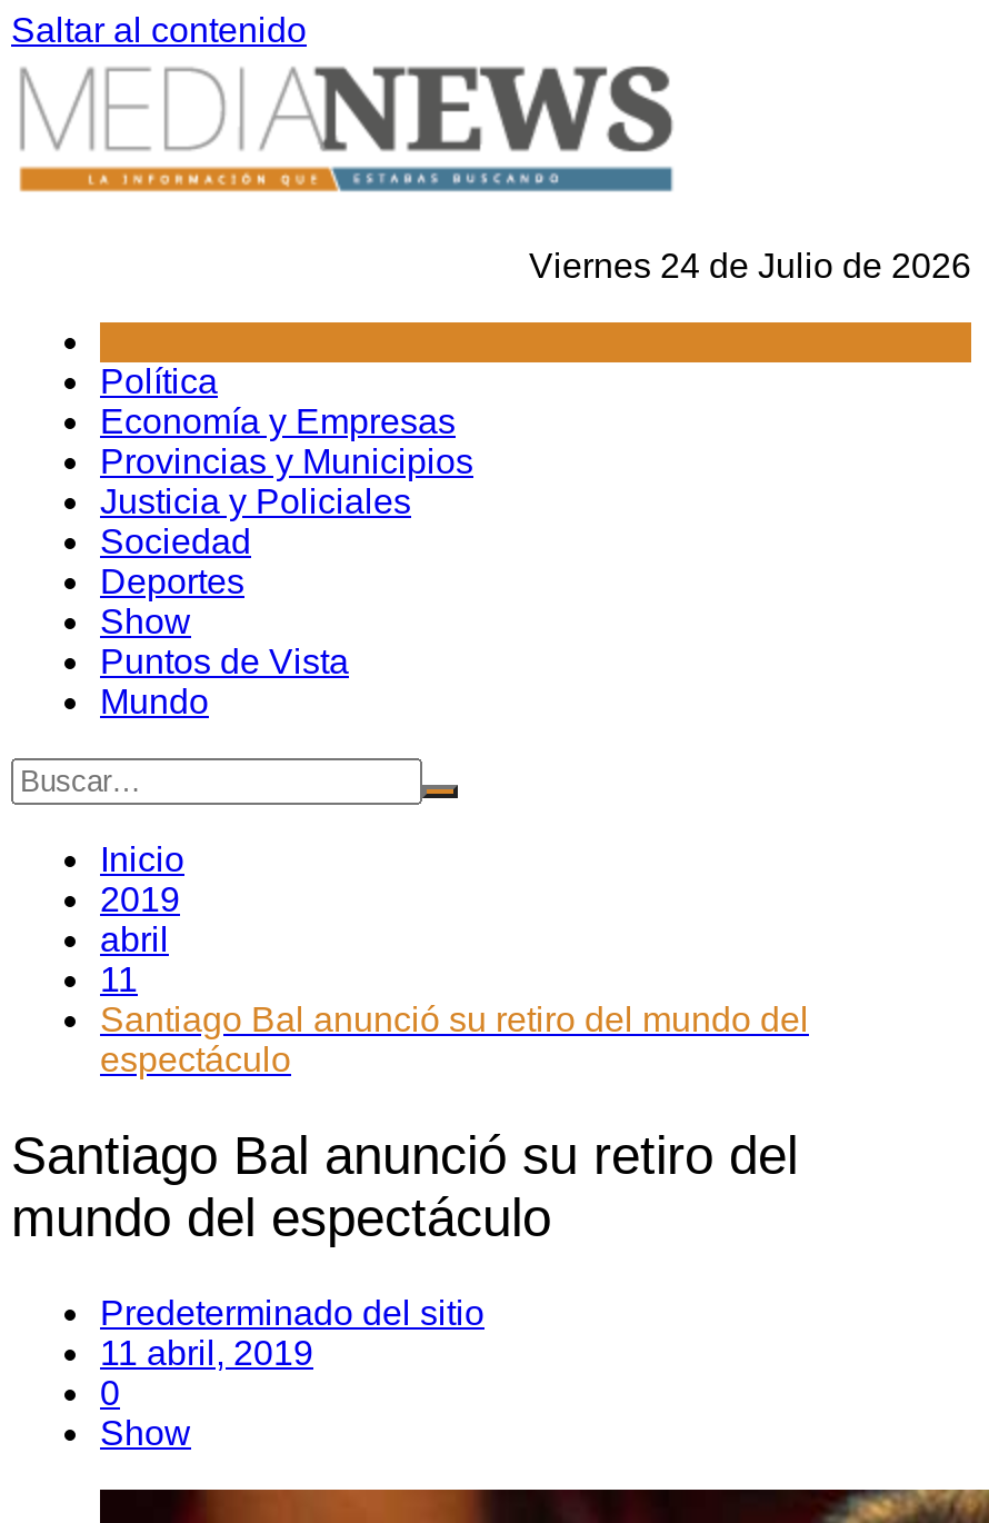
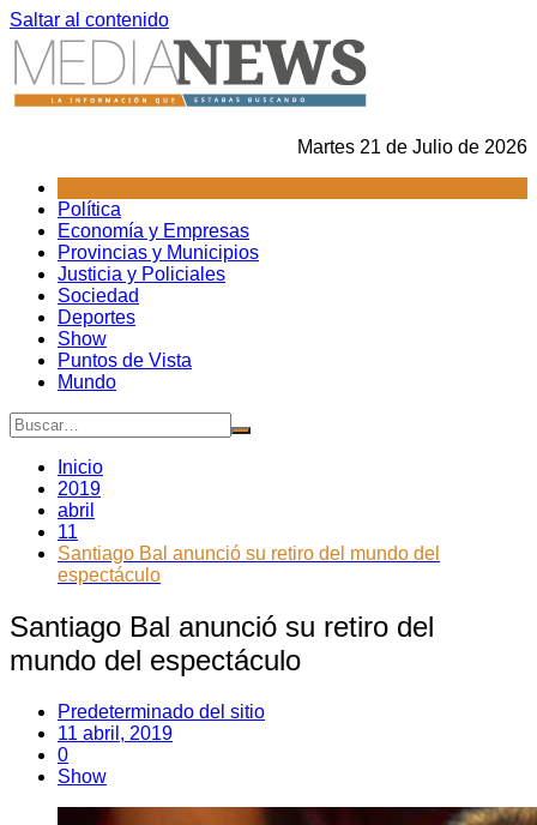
[529,247,971,285] Viernes 24 de Julio de 2026 -> [297,137,527,157] Martes 21 de Julio de 2026

